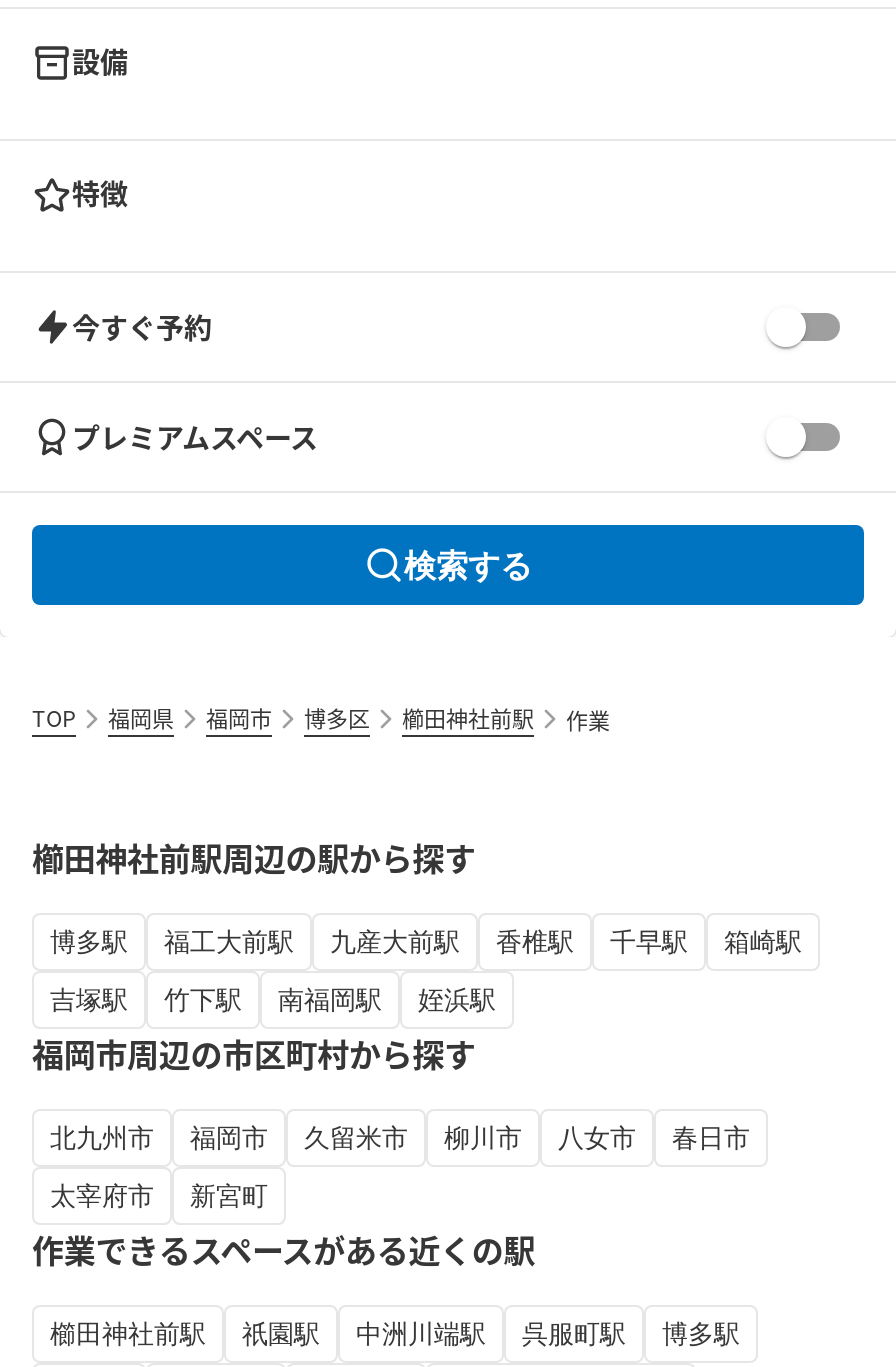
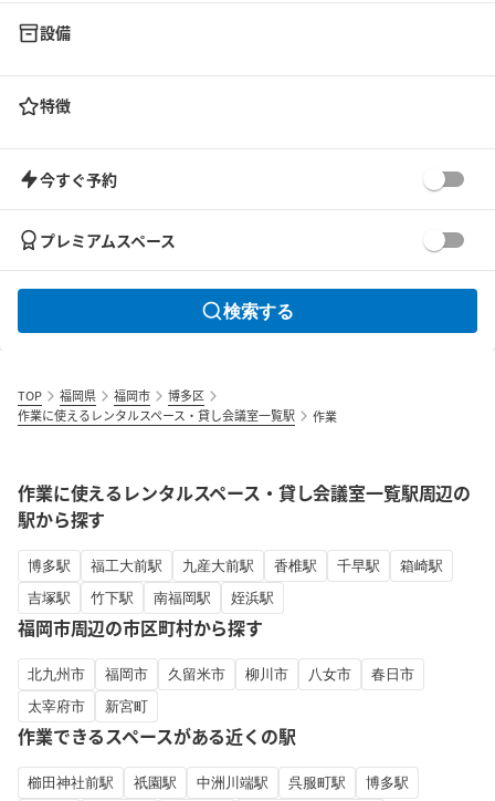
[402,701,534,733] 櫛田神社前駅 -> [18,406,295,424] 作業に使えるレンタルスペース・貸し会議室一覧駅
[32,833,476,881] 櫛田神社前駅周辺の駅から探す -> [18,479,471,532] 作業に使えるレンタルスペース・貸し会議室一覧駅周辺の | 駅から探す

